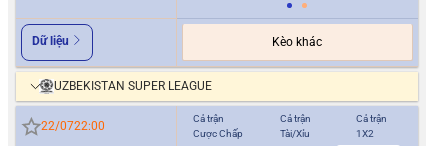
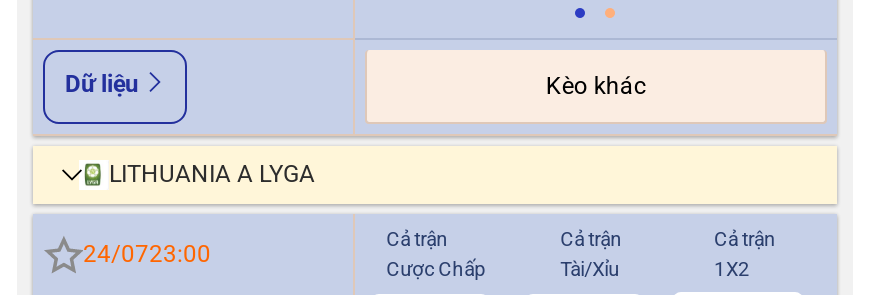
[54,79,212,93] UZBEKISTAN SUPER LEAGUE -> [109,161,315,189] LITHUANIA A LYGA
[41,119,105,133] 22/0722:00 -> [83,241,211,269] 24/0723:00

